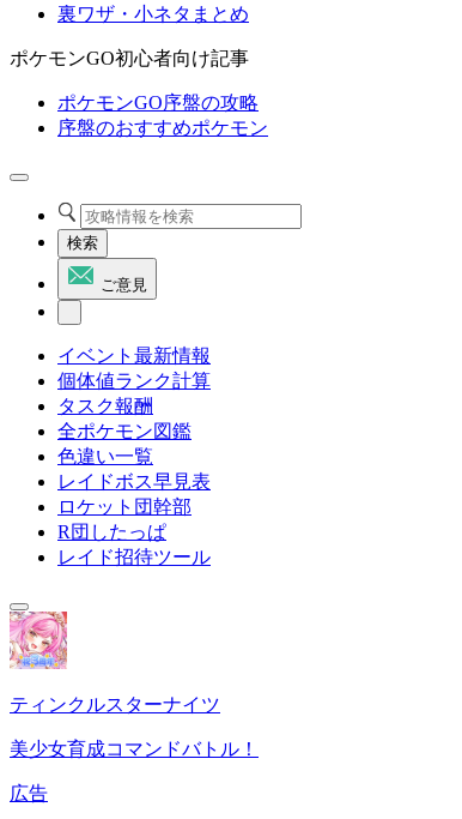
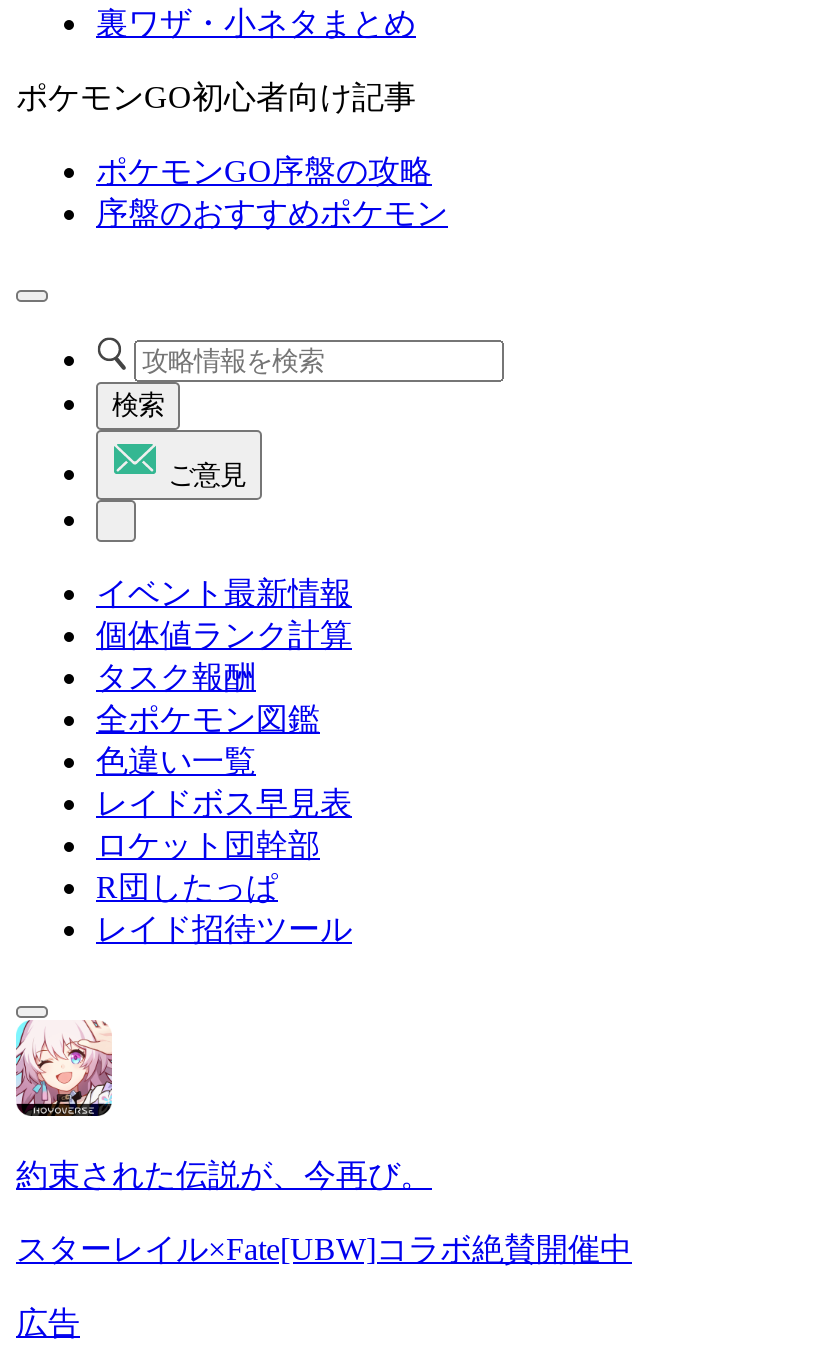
[8,610,220,715] [image] | ティンクルスターナイツ -> [14,1018,432,1192] [image] | 約束された伝説が、今再び。
[10,739,259,759] 美少女育成コマンドバトル！ -> [16,1232,632,1266] スターレイル×Fate[UBW]コラボ絶賛開催中

